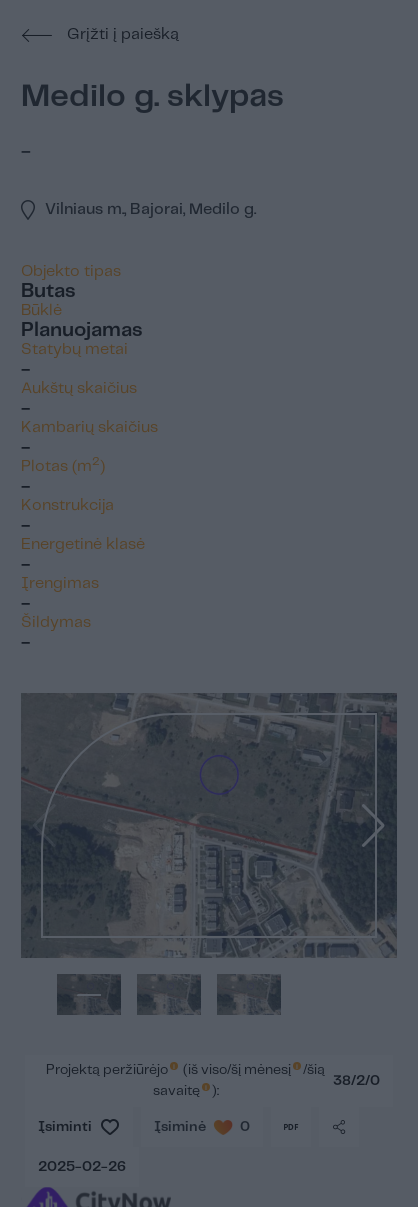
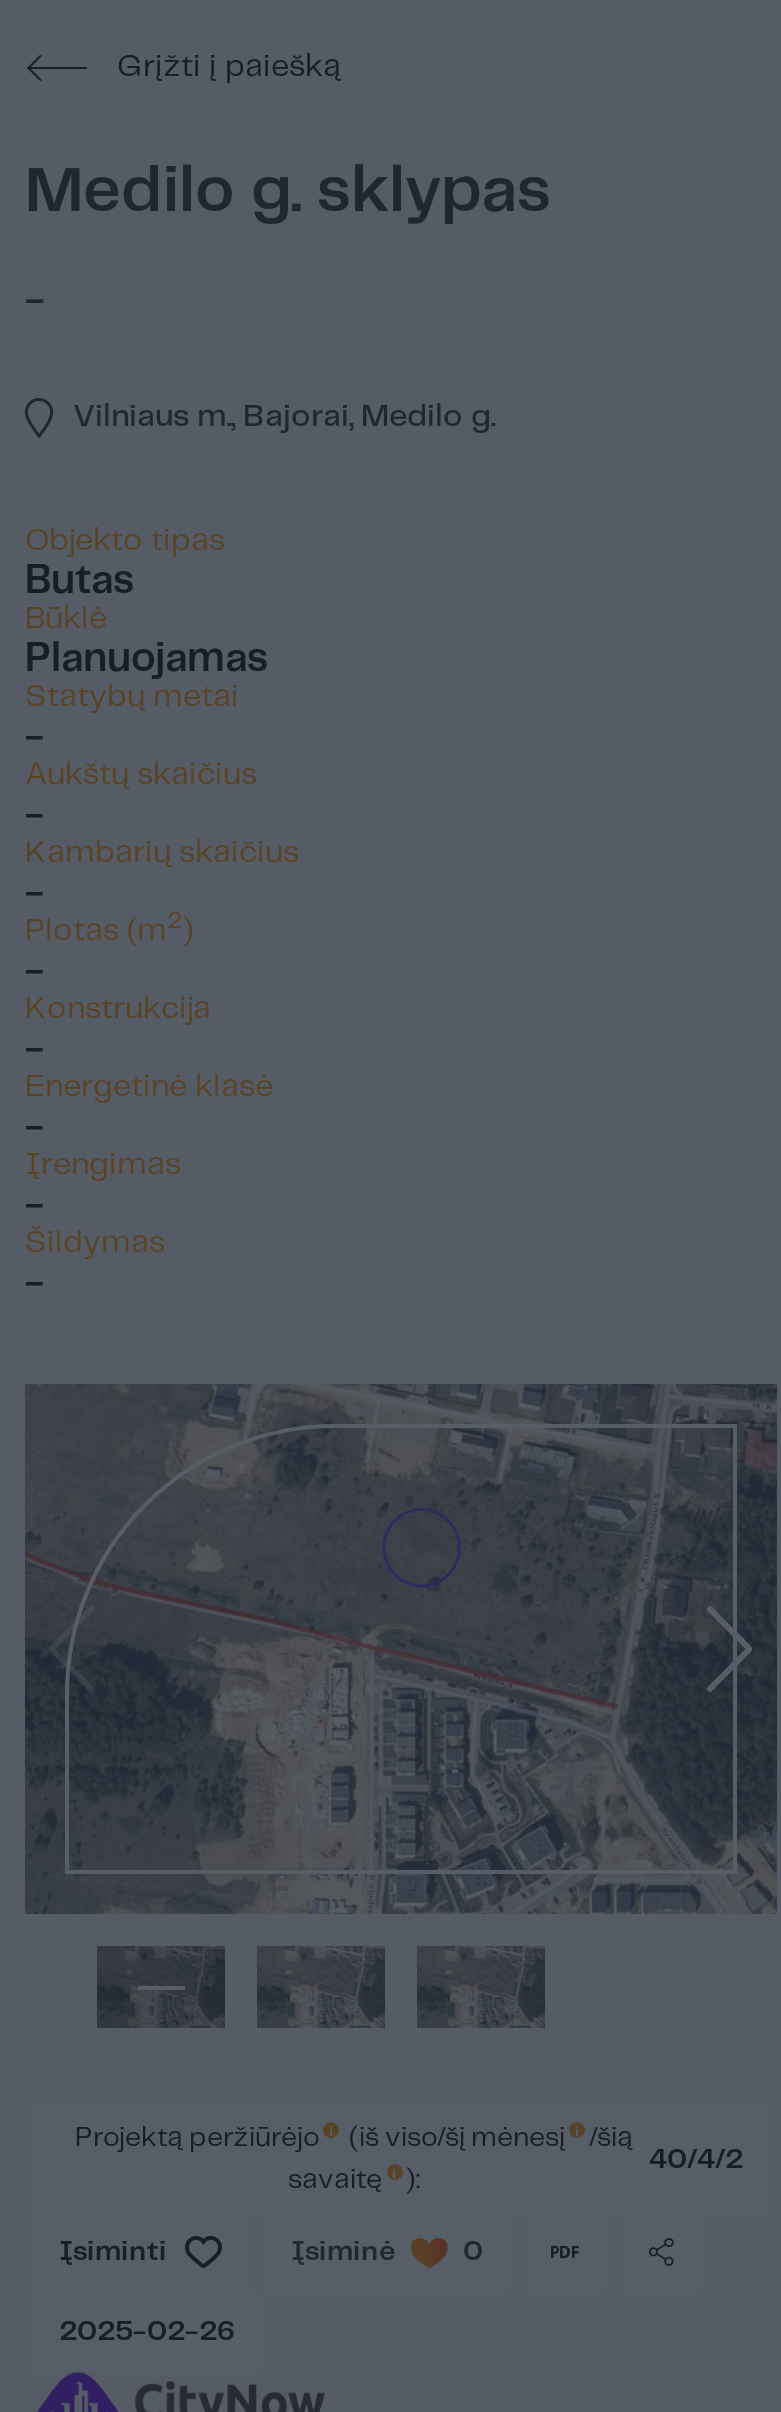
[333,1074,380,1088] 38/2/0 -> [649,2146,743,2174] 40/4/2

